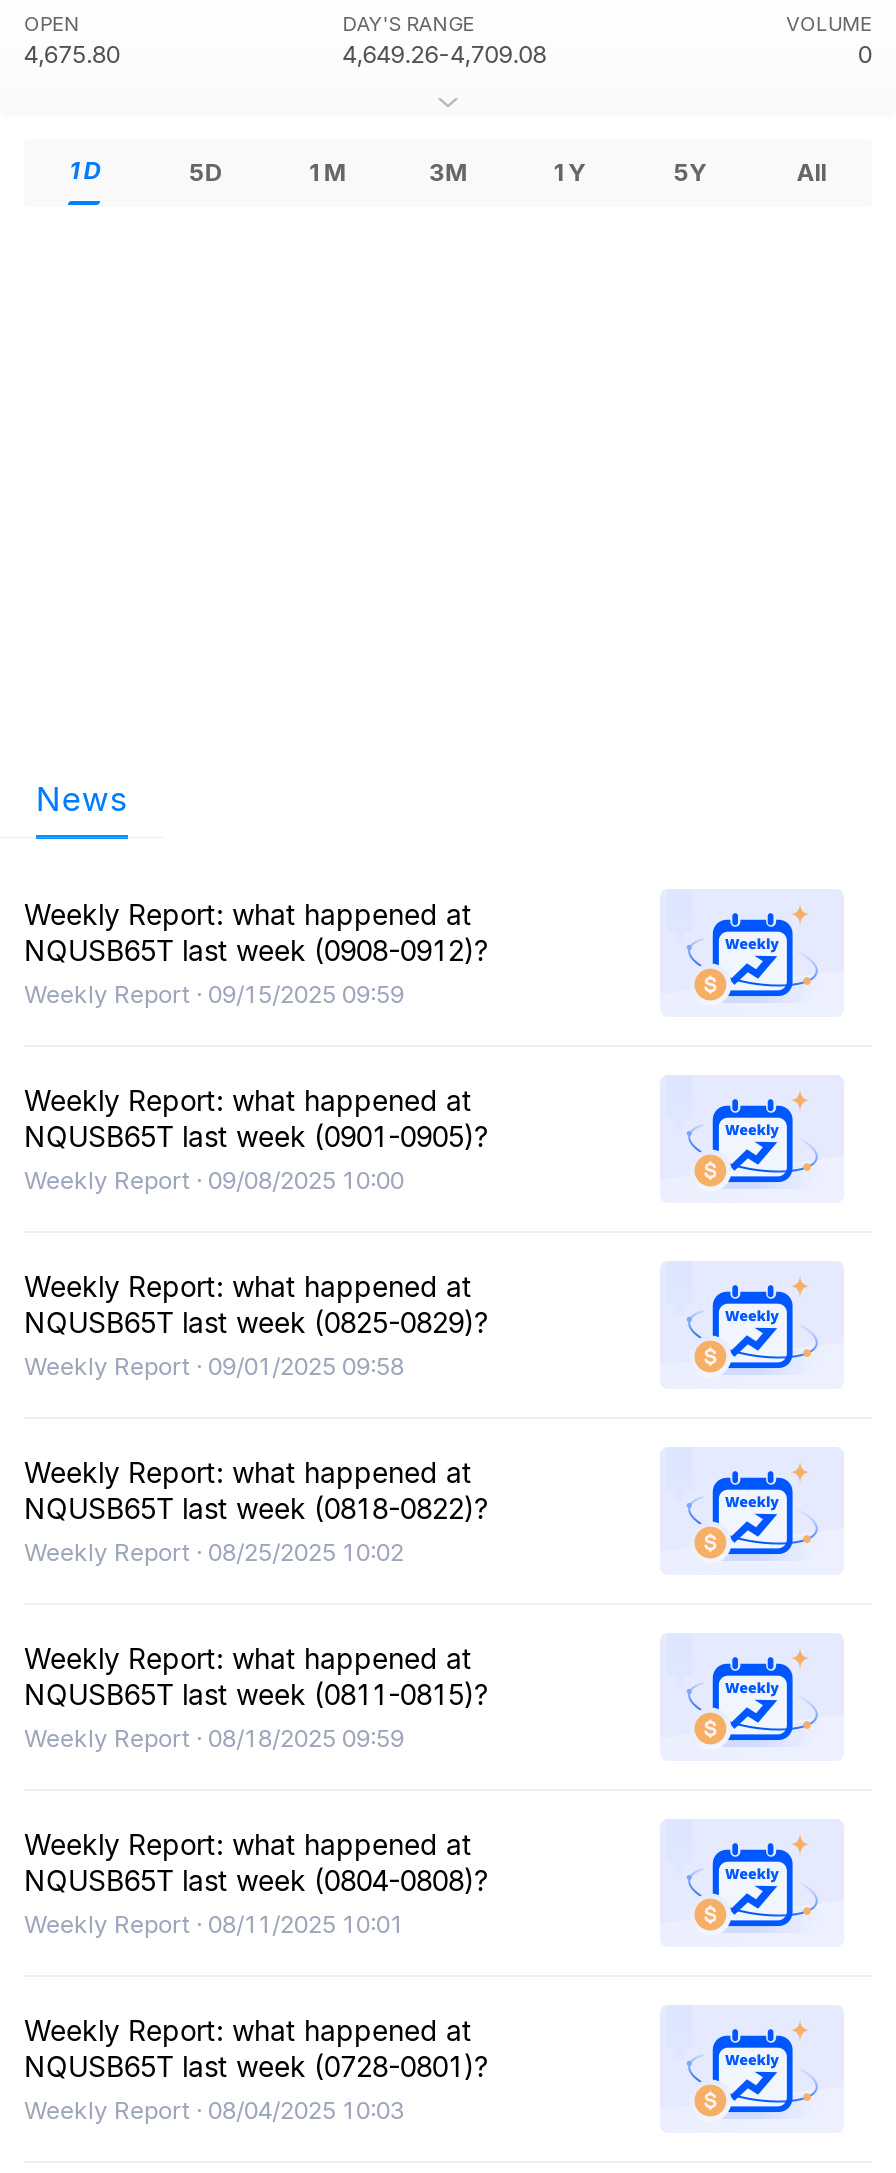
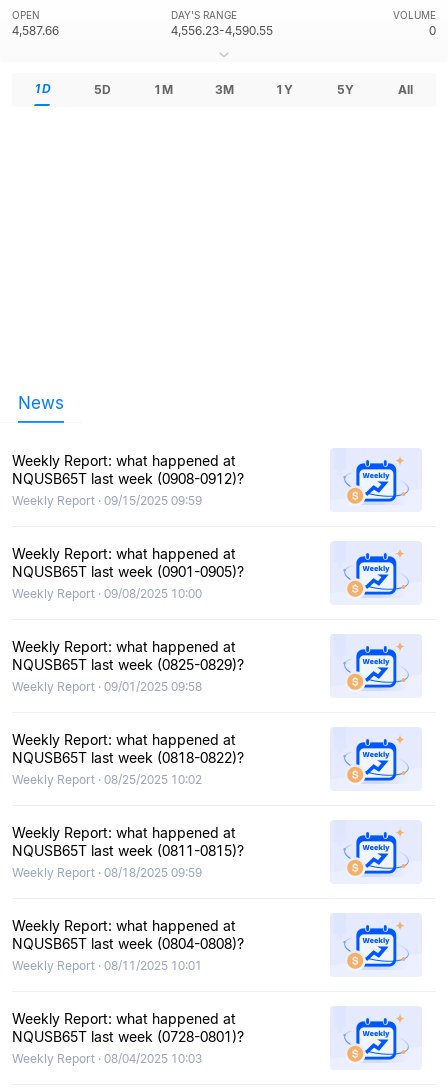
[24,39,120,69] 4,675.80 -> [12,23,59,38] 4,587.66
[342,39,546,69] 4,649.26-4,709.08 -> [171,23,273,38] 4,556.23-4,590.55

